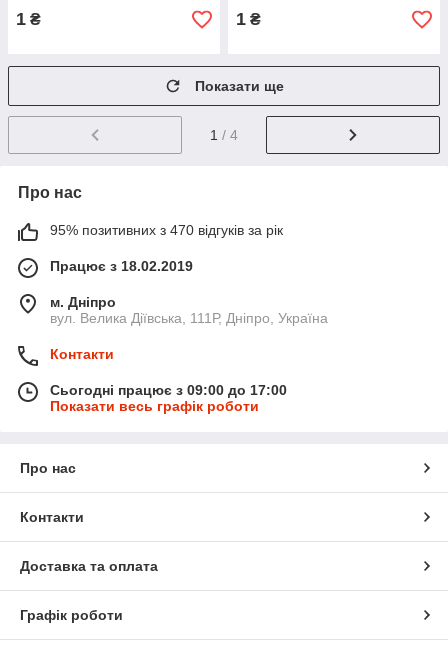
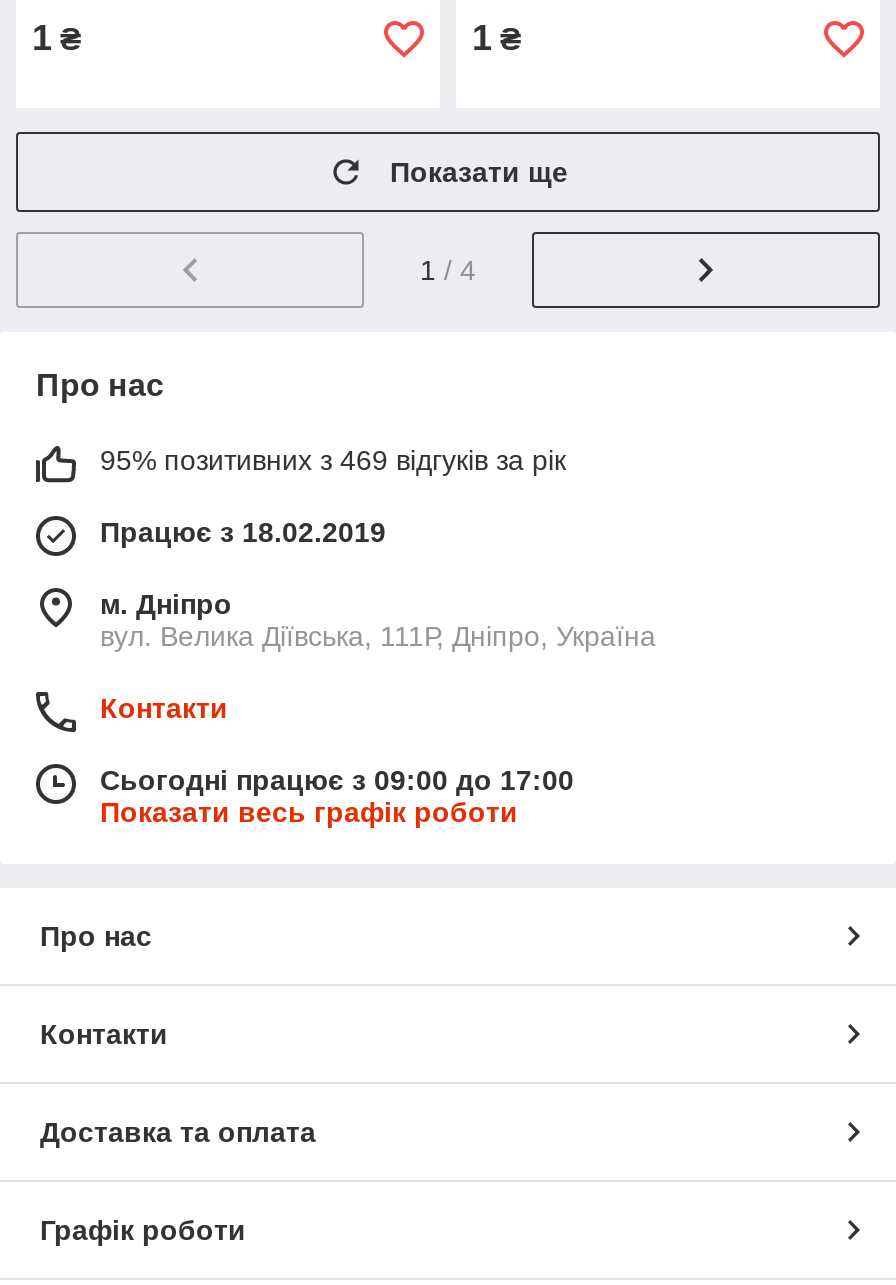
[50,222,283,238] 95% позитивних з 470 відгуків за рік -> [100,444,566,476] 95% позитивних з 469 відгуків за рік

